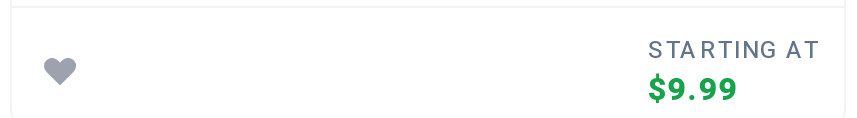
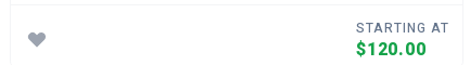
[648,66,738,114] $9.99 -> [356,37,426,63] $120.00

